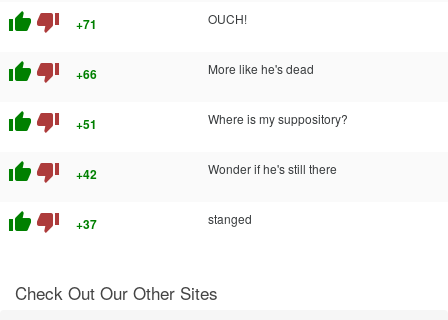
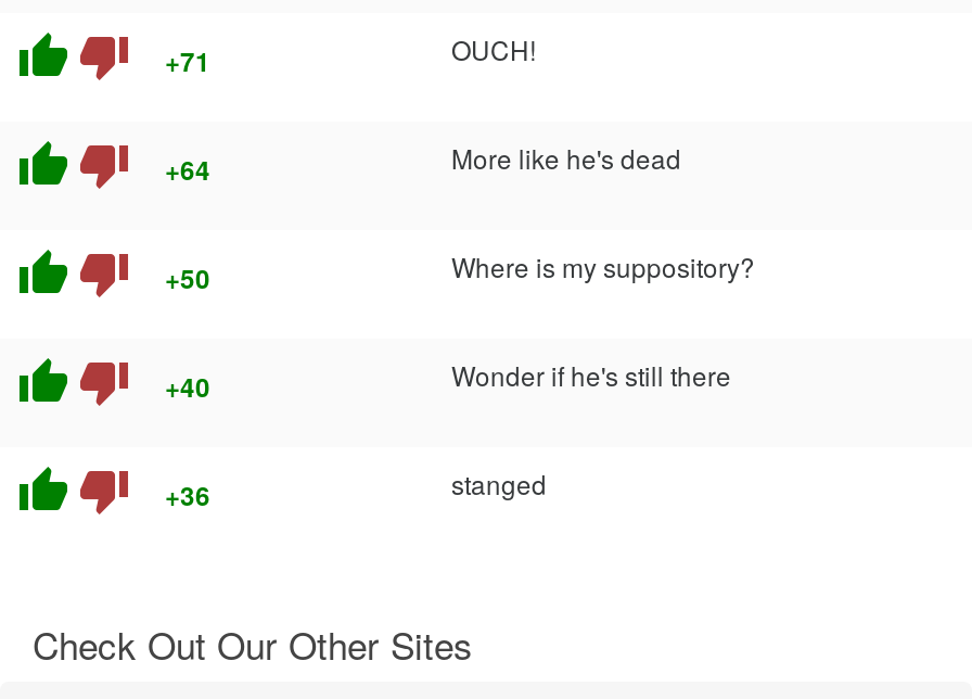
[76,65,97,83] +66 -> [165,151,210,190] +64
[76,115,97,133] +51 -> [165,259,210,298] +50
[76,165,97,183] +42 -> [165,368,210,407] +40
[76,215,97,233] +37 -> [165,476,210,515] +36

